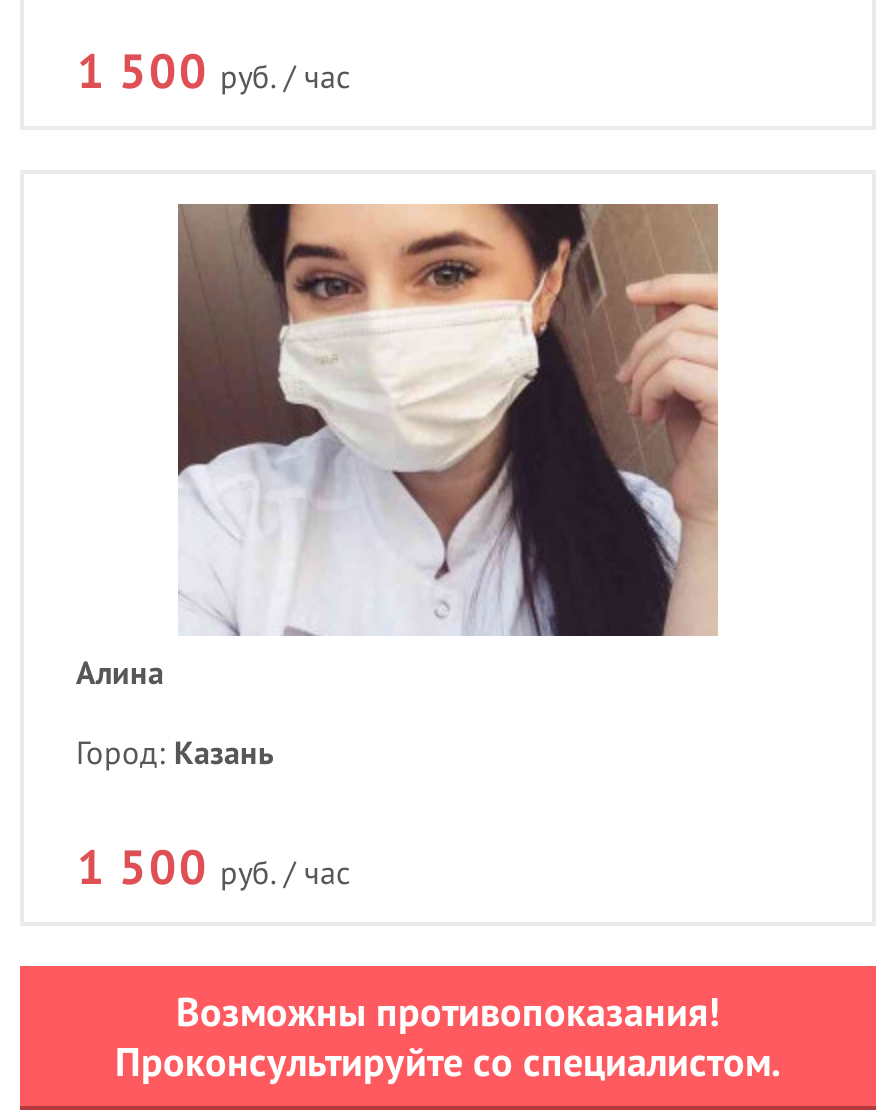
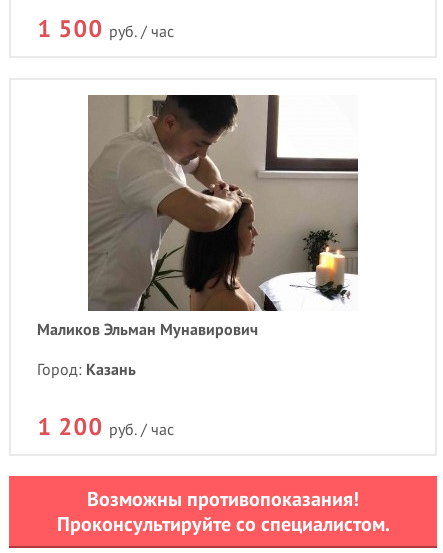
[76,202,720,692] [image] | Алина -> [37,94,359,339] [image] | Маликов Эльман Мунавирович
[76,836,350,898] 1 500 руб. / час -> [37,411,174,442] 1 200 руб. / час

